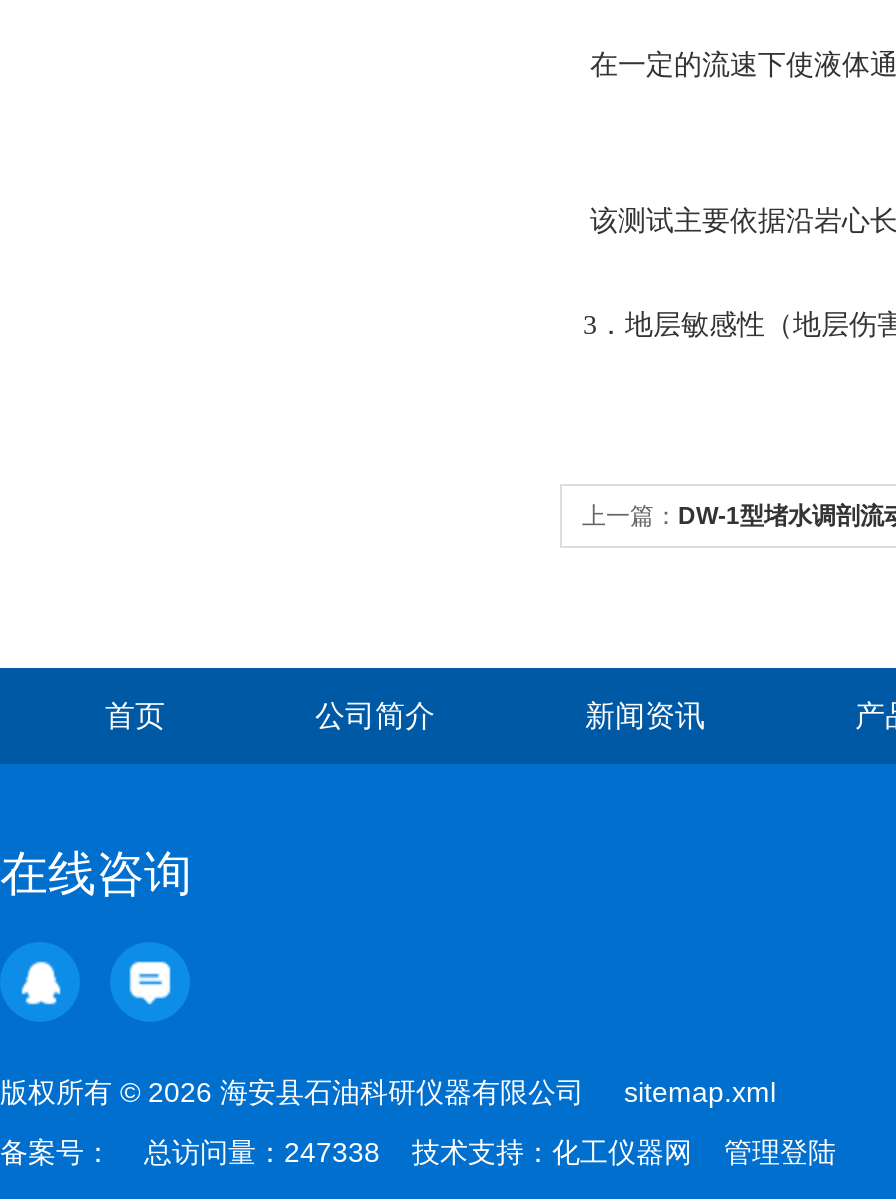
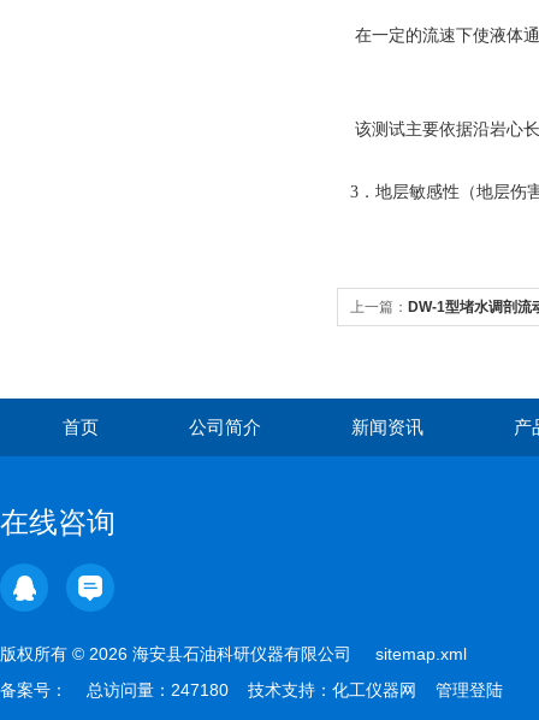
[0,1136,692,1168] 备案号：总访问量：247338 技术支持：化工仪器网 -> [0,680,416,700] 备案号：总访问量：247180 技术支持：化工仪器网

